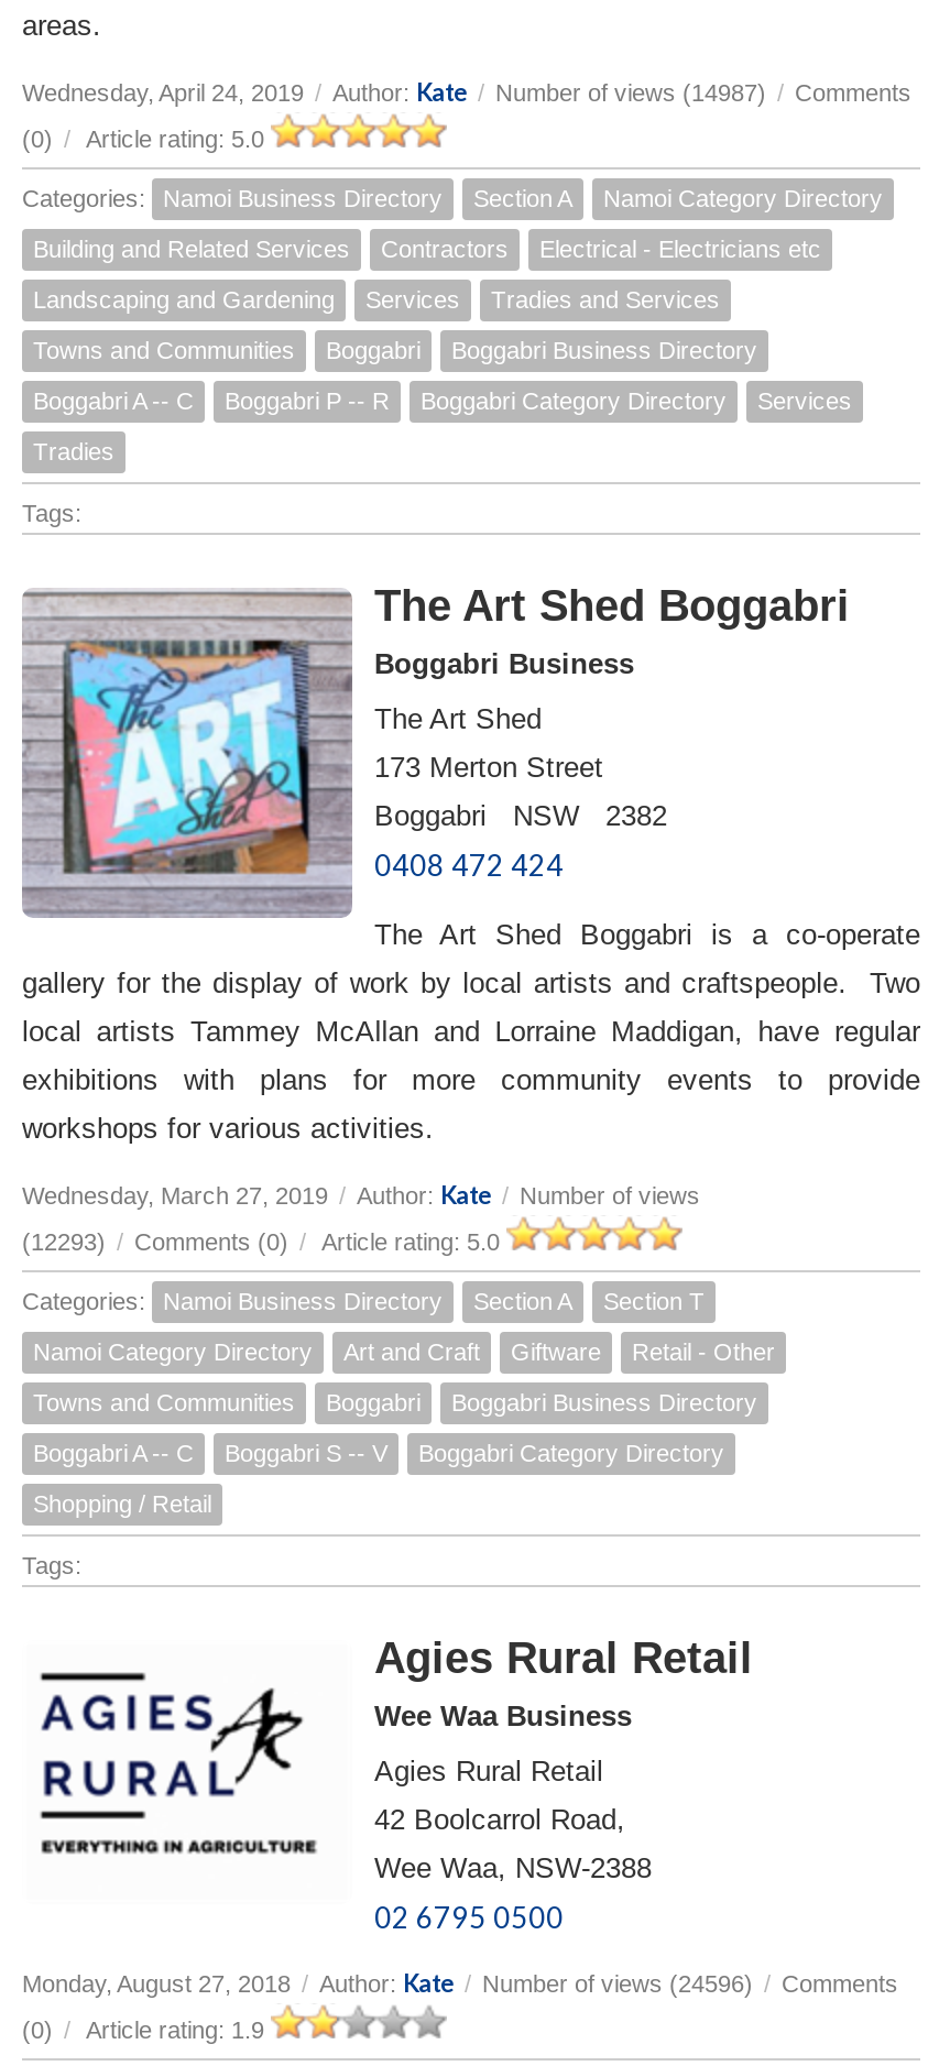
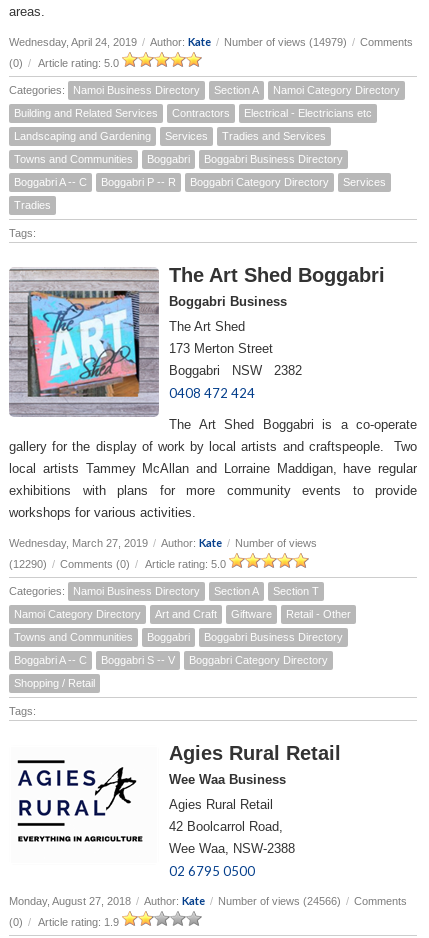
[22,76,911,105] Wednesday, April 24, 2019 / Author: Kate / Number of views (14987) / Comments -> [9,35,413,48] Wednesday, April 24, 2019 / Author: Kate / Number of views (14979) / Comments
[22,1228,506,1254] (12293) / Comments (0) / Article rating: 5.0 -> [9,558,229,570] (12290) / Comments (0) / Article rating: 5.0
[22,1967,898,1996] Monday, August 27, 2018 / Author: Kate / Number of views (24596) / Comments -> [9,894,407,907] Monday, August 27, 2018 / Author: Kate / Number of views (24566) / Comments

